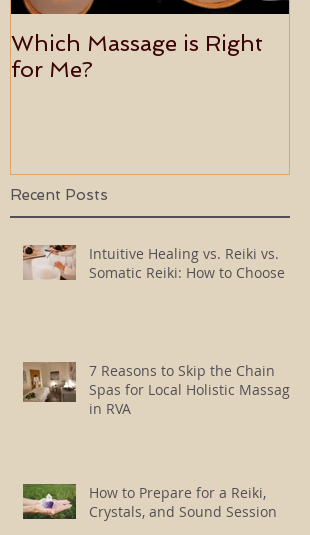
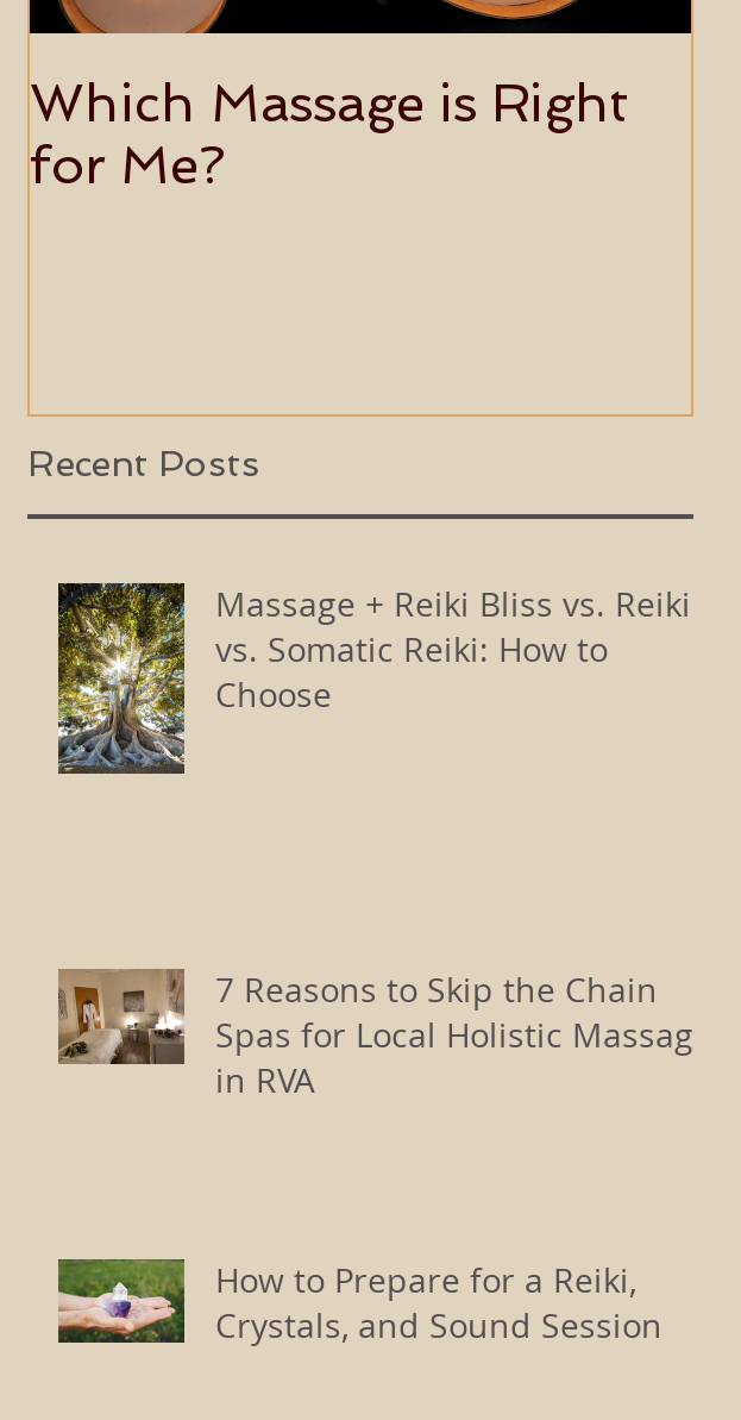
[23,244,285,282] [image] | Intuitive Healing vs. Reiki vs. | Somatic Reiki: How to Choose -> [56,581,691,776] [image] | Massage + Reiki Bliss vs. Reiki | vs. Somatic Reiki: How to | Choose

